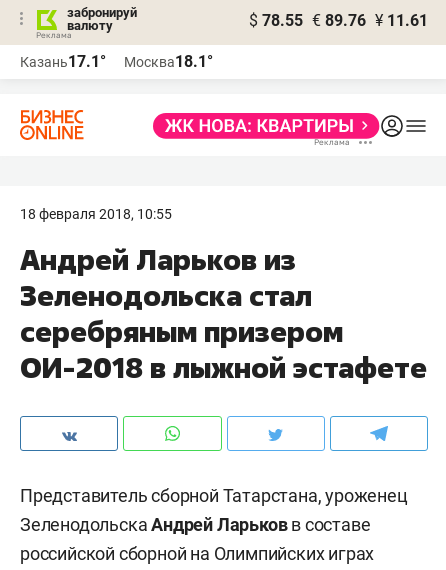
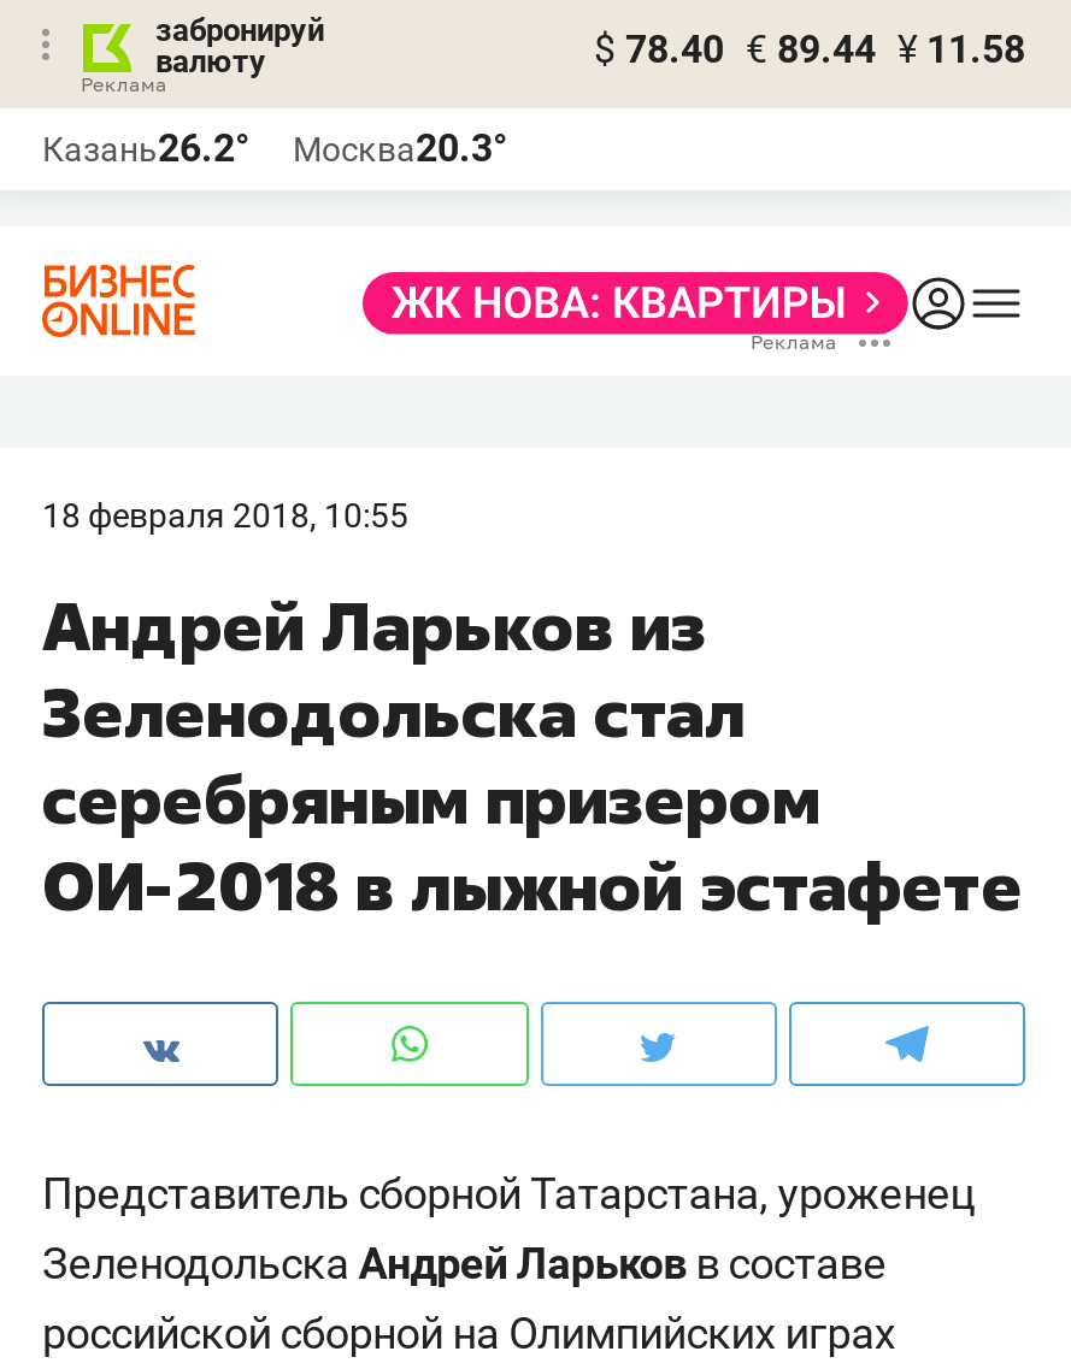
[249,11,428,30] $ 78.55 € 89.76 ¥ 11.61 -> [594,26,1025,72] $ 78.40 € 89.44 ¥ 11.58
[20,52,106,71] Казань17.1° -> [42,125,249,171] Казань26.2°
[124,52,213,71] Москва18.1° -> [293,125,507,171] Москва20.3°

